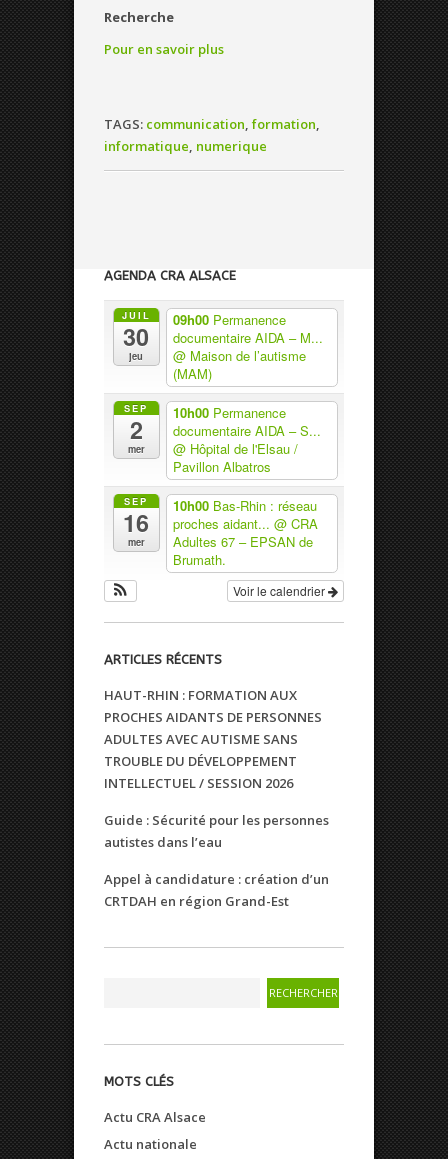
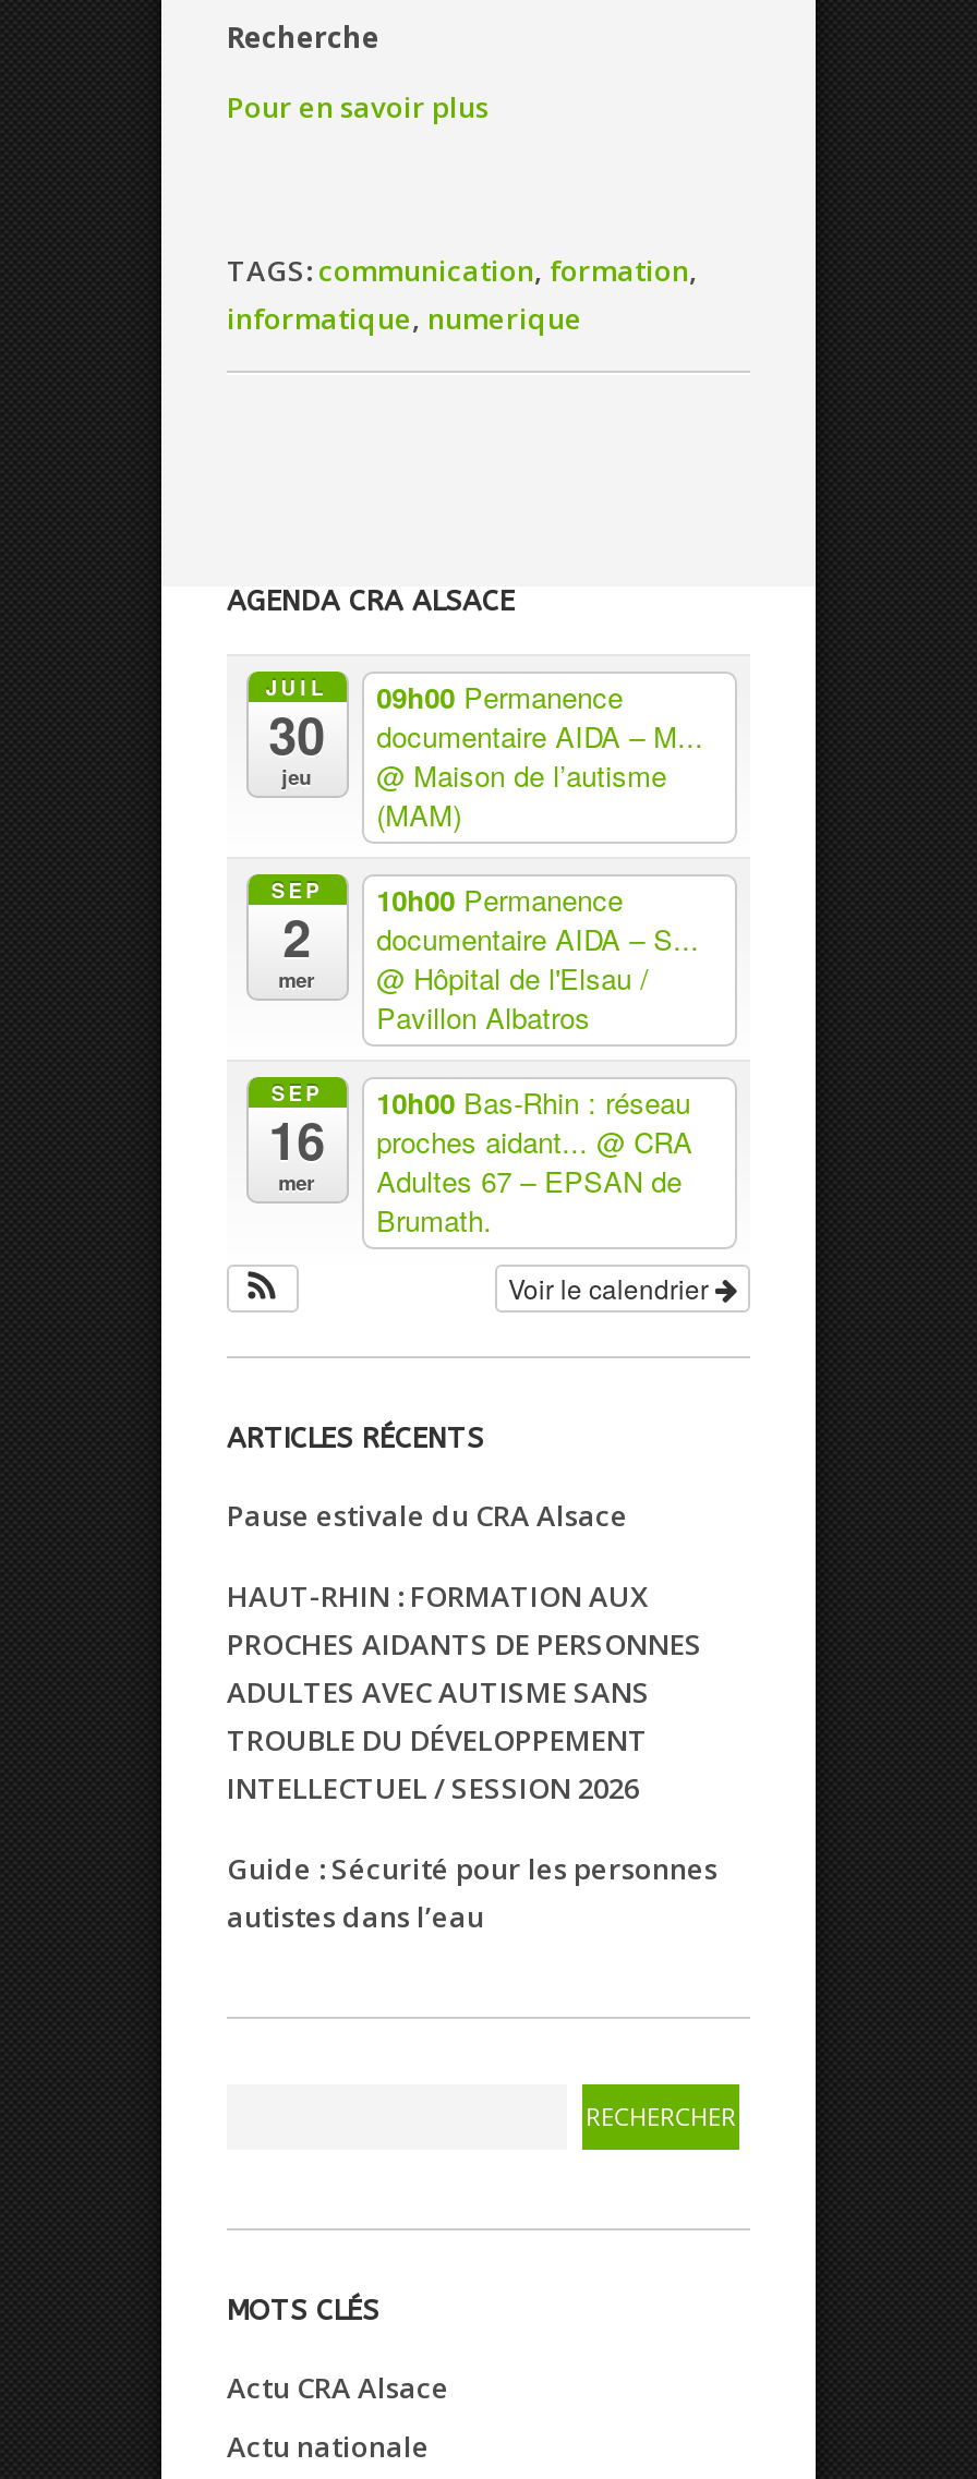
none -> [227,1495,628,1534] Pause estivale du CRA Alsace
moved [104,686,329,851] -> [227,1575,717,1935]: HAUT-RHIN : FORMATION AUX | PROCHES AIDANTS DE PERSONNES | ADULTES AVEC AUTISME SANS | TROUBLE DU DÉVELOPPEMENT | INTELLECTUEL / SESSION 2026 | Guide : Sécurité pour les personnes | autistes dans l’eau
[104,870,329,910] Appel à candidature : création d’un | CRTDAH en région Grand-Est -> none

